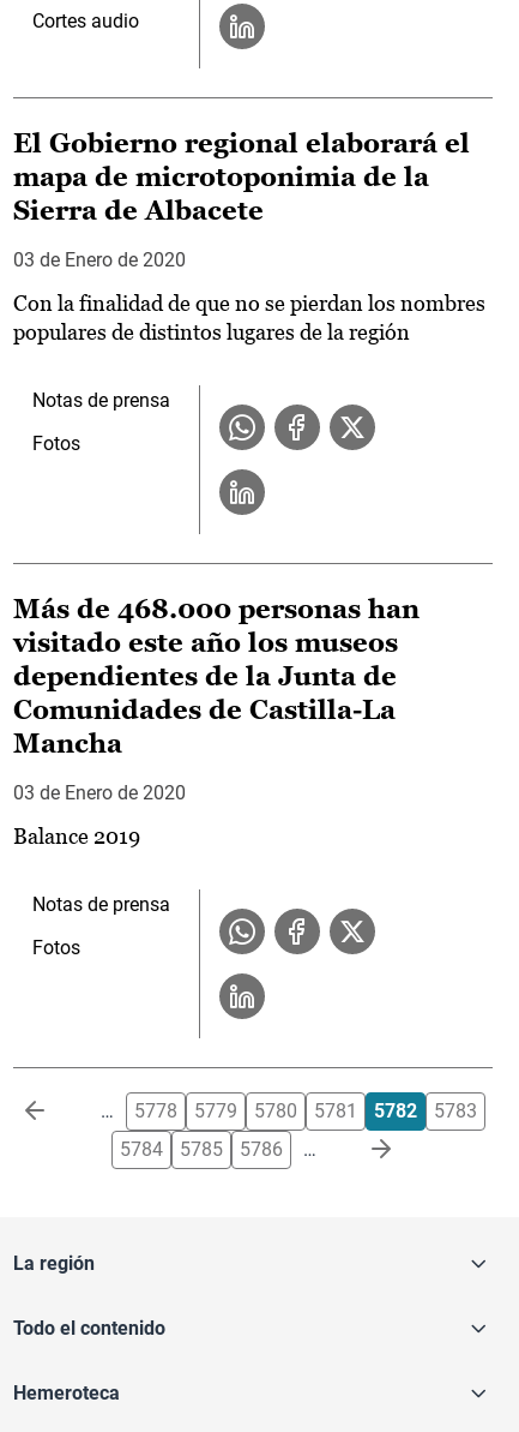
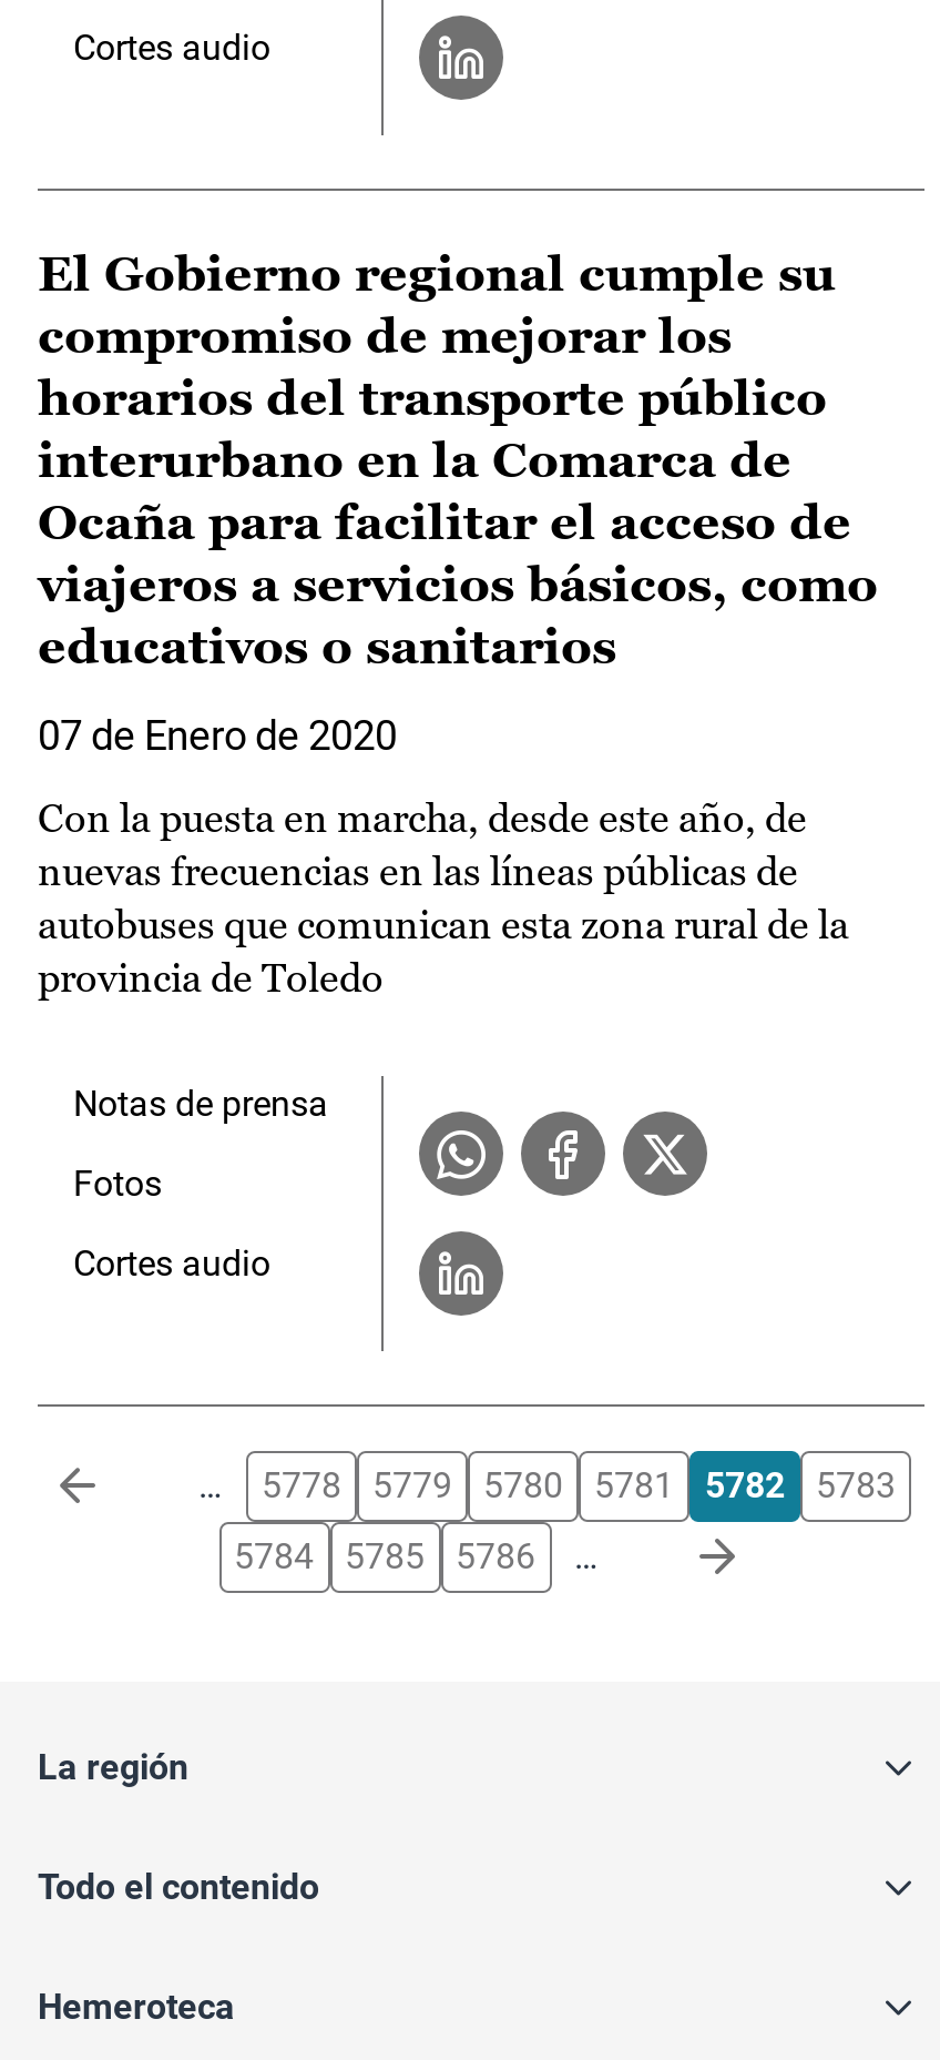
[13,129,470,226] El Gobierno regional elaborará el | mapa de microtoponimia de la | Sierra de Albacete -> [38,246,878,675] El Gobierno regional cumple su | compromiso de mejorar los | horarios del transporte público | interurbano en la Comarca de | Ocaña para facilitar el acceso de | viajeros a servicios básicos, como | educativos o sanitarios
[13,249,186,271] 03 de Enero de 2020 -> [38,712,397,759] 07 de Enero de 2020
[13,291,485,345] Con la finalidad de que no se pierdan los nombres | populares de distintos lugares de la región -> [38,794,849,1001] Con la puesta en marcha, desde este año, de | nuevas frecuencias en las líneas públicas de | autobuses que comunican esta zona rural de la | provincia de Toledo
moved [32,389,170,455] -> [73,1083,328,1205]: Notas de prensa | Fotos
[13,594,420,959] Más de 468.000 personas han | visitado este año los museos | dependientes de la Junta de | Comunidades de Castilla-La | Mancha | 03 de Enero de 2020 | Balance 2019 | Notas de prensa | Fotos -> [73,1243,270,1285] Cortes audio

